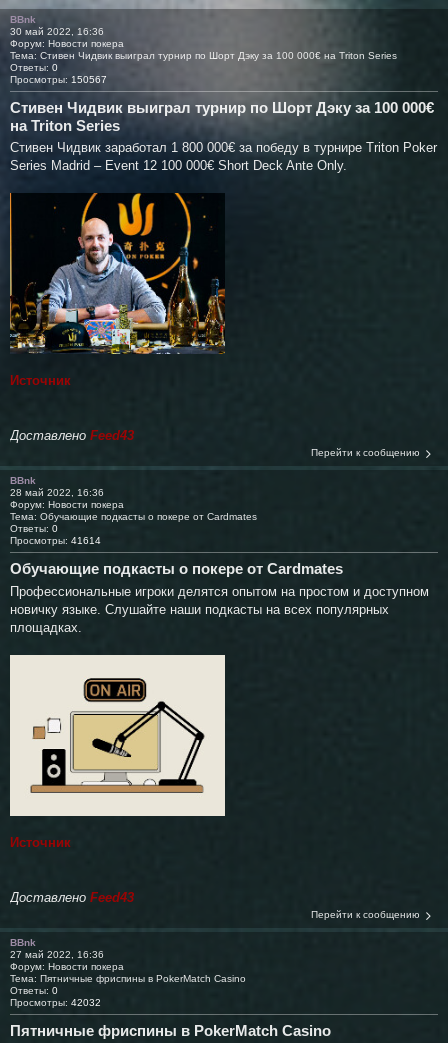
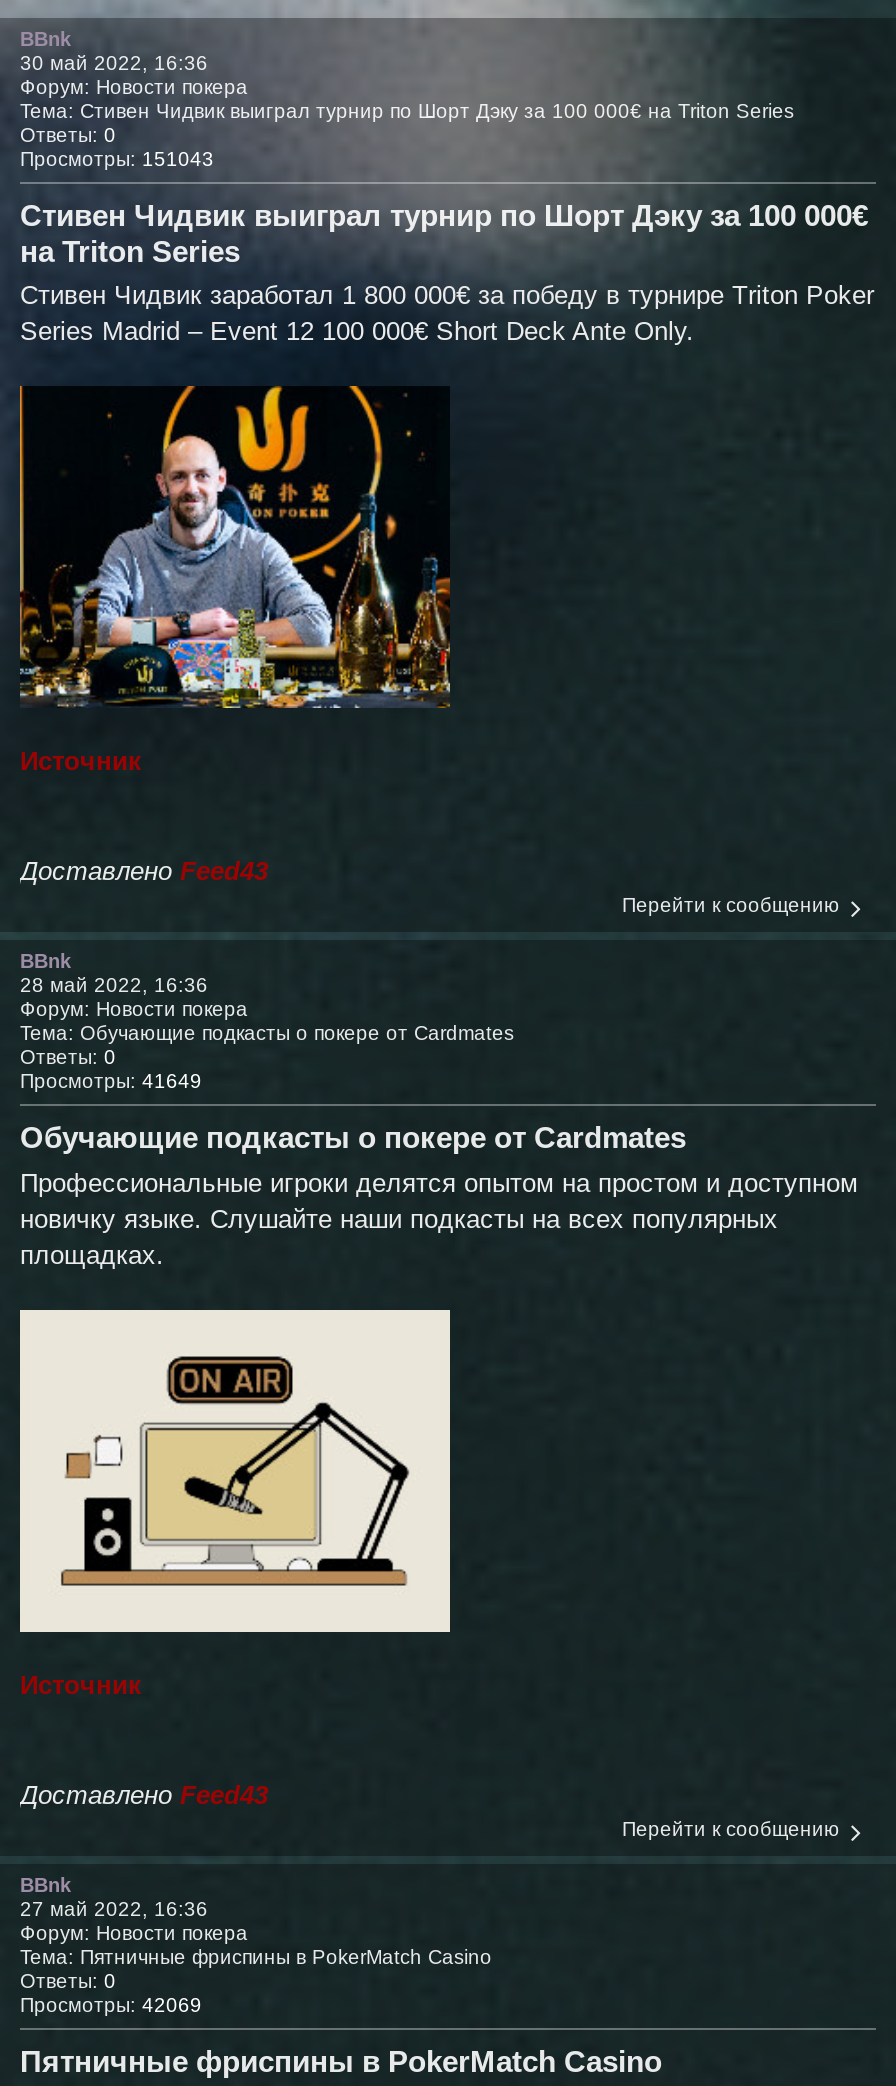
[10,73,107,84] Просмотры: 150567 -> [20,147,214,169] Просмотры: 151043
[10,535,101,546] Просмотры: 41614 -> [20,1070,202,1092] Просмотры: 41649
[10,997,101,1008] Просмотры: 42032 -> [20,1994,202,2016] Просмотры: 42069

